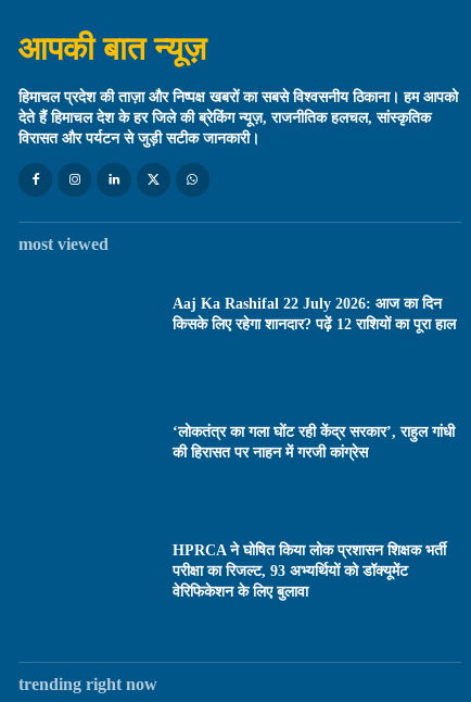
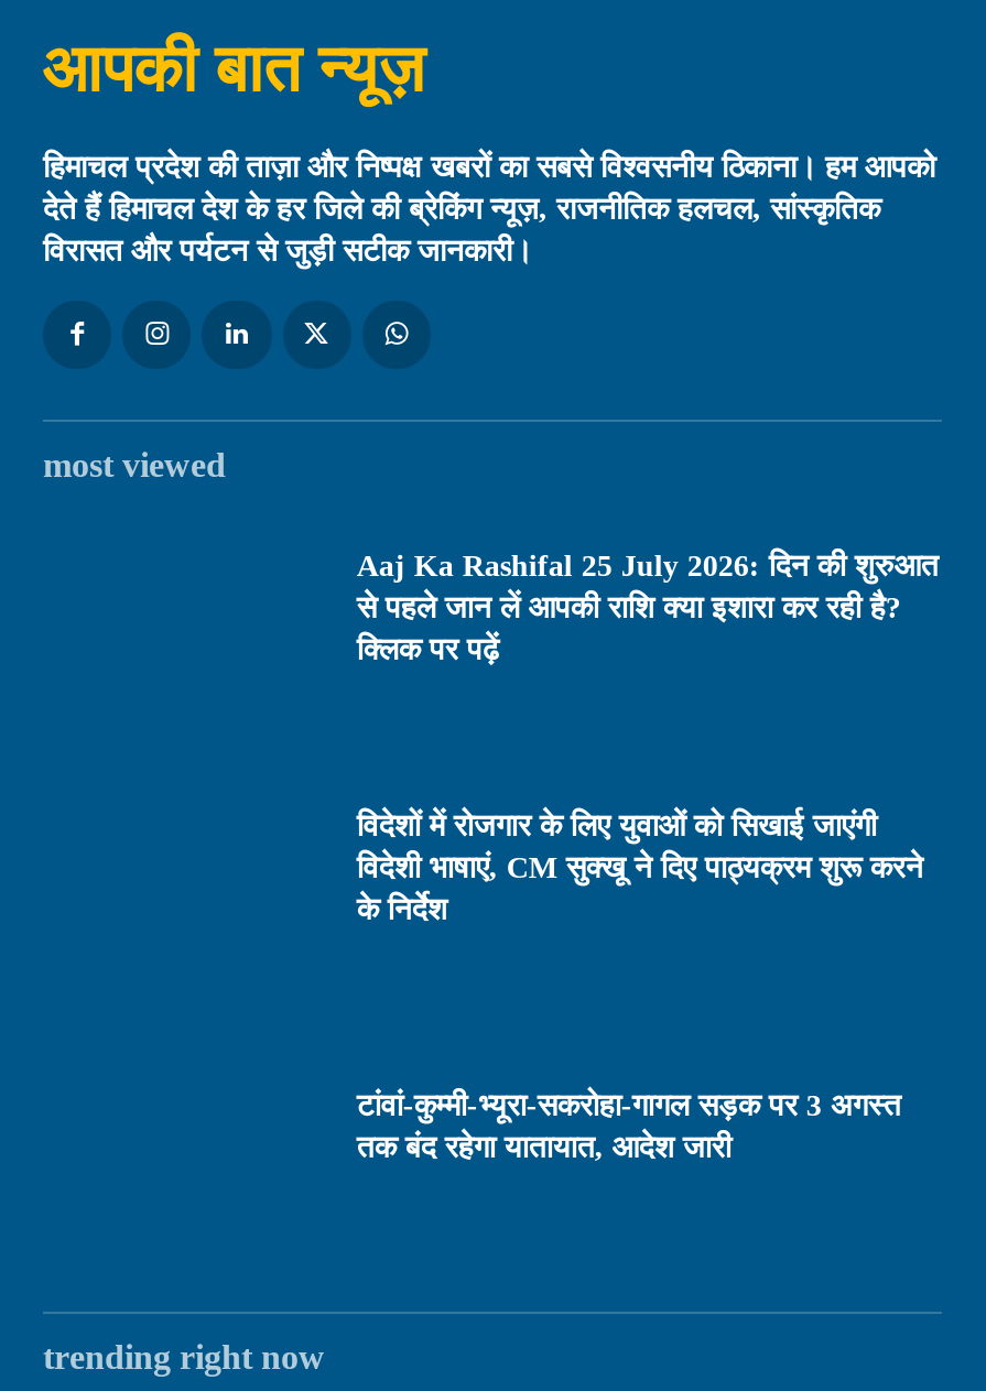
[173,296,456,333] Aaj Ka Rashifal 22 July 2026: आज का दिन | किसके लिए रहेगा शानदार? पढ़ें 12 राशियों का पूरा हाल -> [357,550,938,666] Aaj Ka Rashifal 25 July 2026: दिन की शुरुआत | से पहले जान लें आपकी राशि क्या इशारा कर रही है? | क्लिक पर पढ़ें
[173,424,455,461] ‘लोकतंत्र का गला घोंट रही केंद्र सरकार’, राहुल गांधी | की हिरासत पर नाहन में गरजी कांग्रेस -> [357,809,923,926] विदेशों में रोजगार के लिए युवाओं को सिखाई जाएंगी | विदेशी भाषाएं, CM सुक्खू ने दिए पाठ्यक्रम शुरू करने | के निर्देश
[173,542,446,600] HPRCA ने घोषित किया लोक प्रशासन शिक्षक भर्ती | परीक्षा का रिजल्ट, 93 अभ्यर्थियों को डॉक्यूमेंट | वेरिफिकेशन के लिए बुलावा -> [357,1090,901,1165] टांवां-कुम्मी-भ्यूरा-सकरोहा-गागल सड़क पर 3 अगस्त | तक बंद रहेगा यातायात, आदेश जारी

